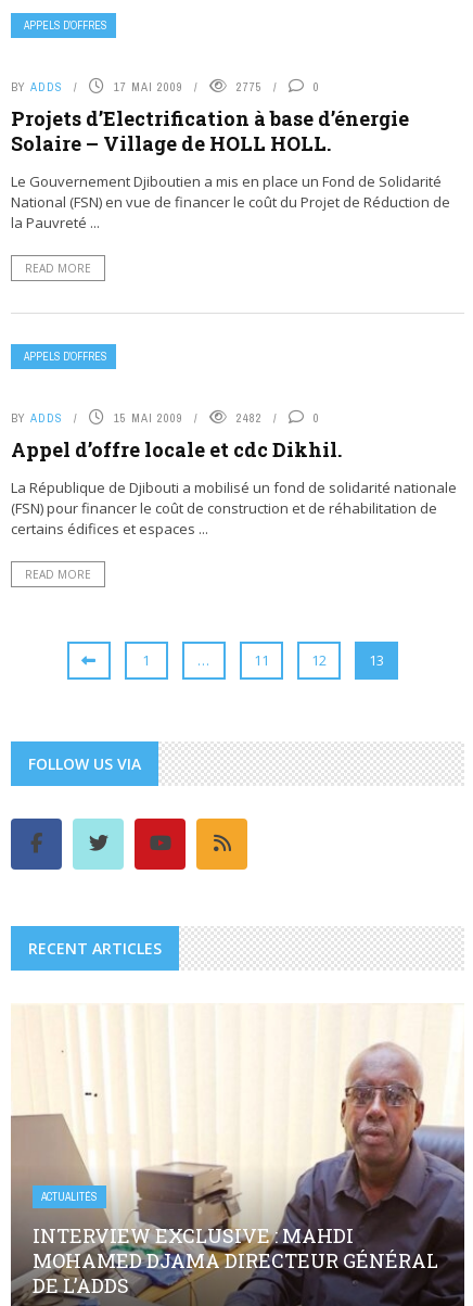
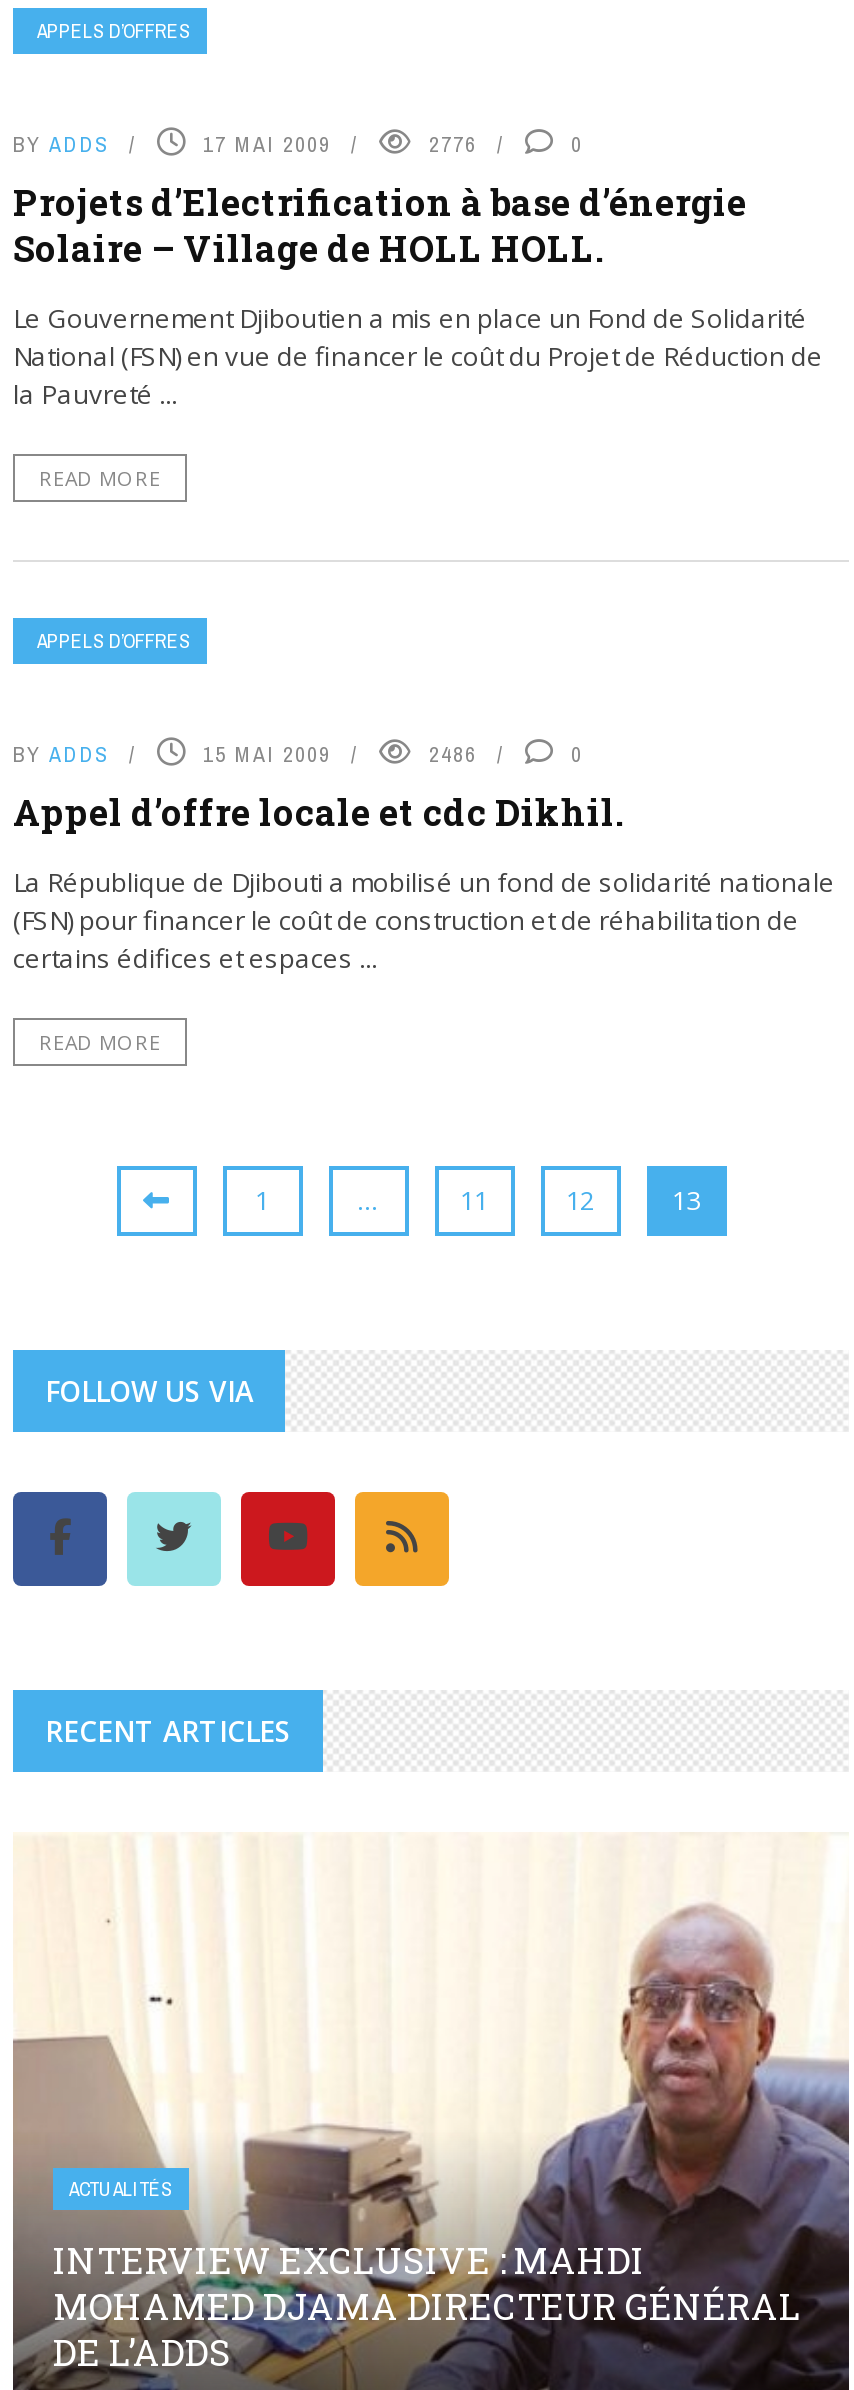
[237,80,263,95] 2775 -> [429,131,477,159] 2776
[237,411,263,426] 2482 -> [429,741,477,769] 2486

